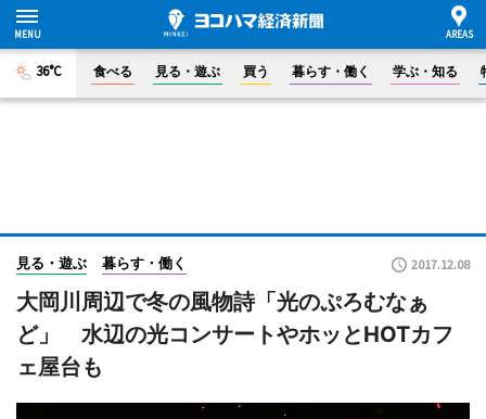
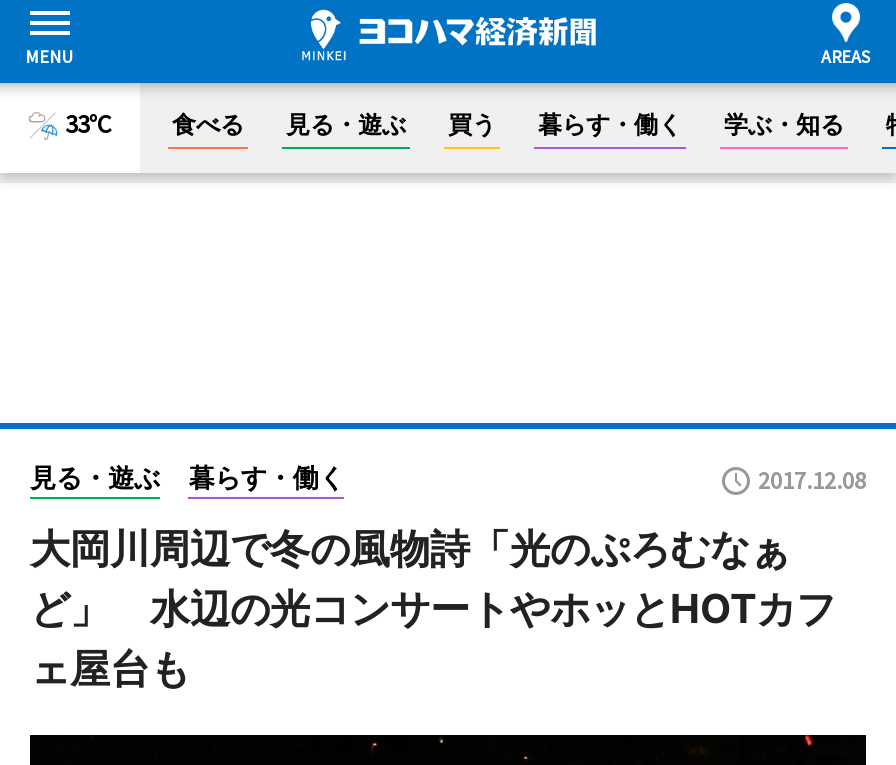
[35,62,61,81] 36°C -> [65,108,113,142] 33°C

